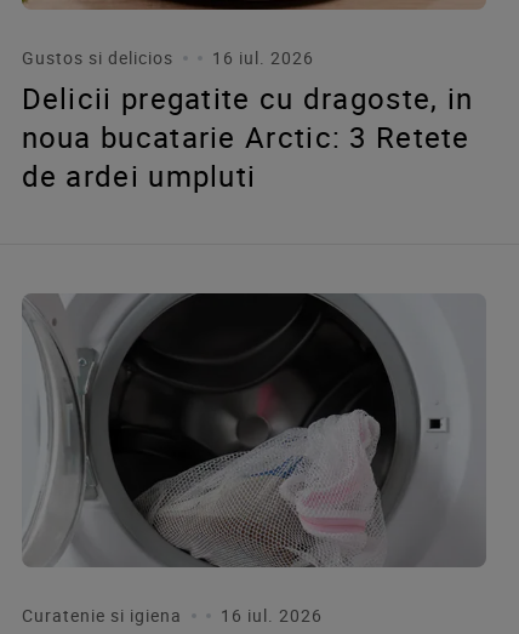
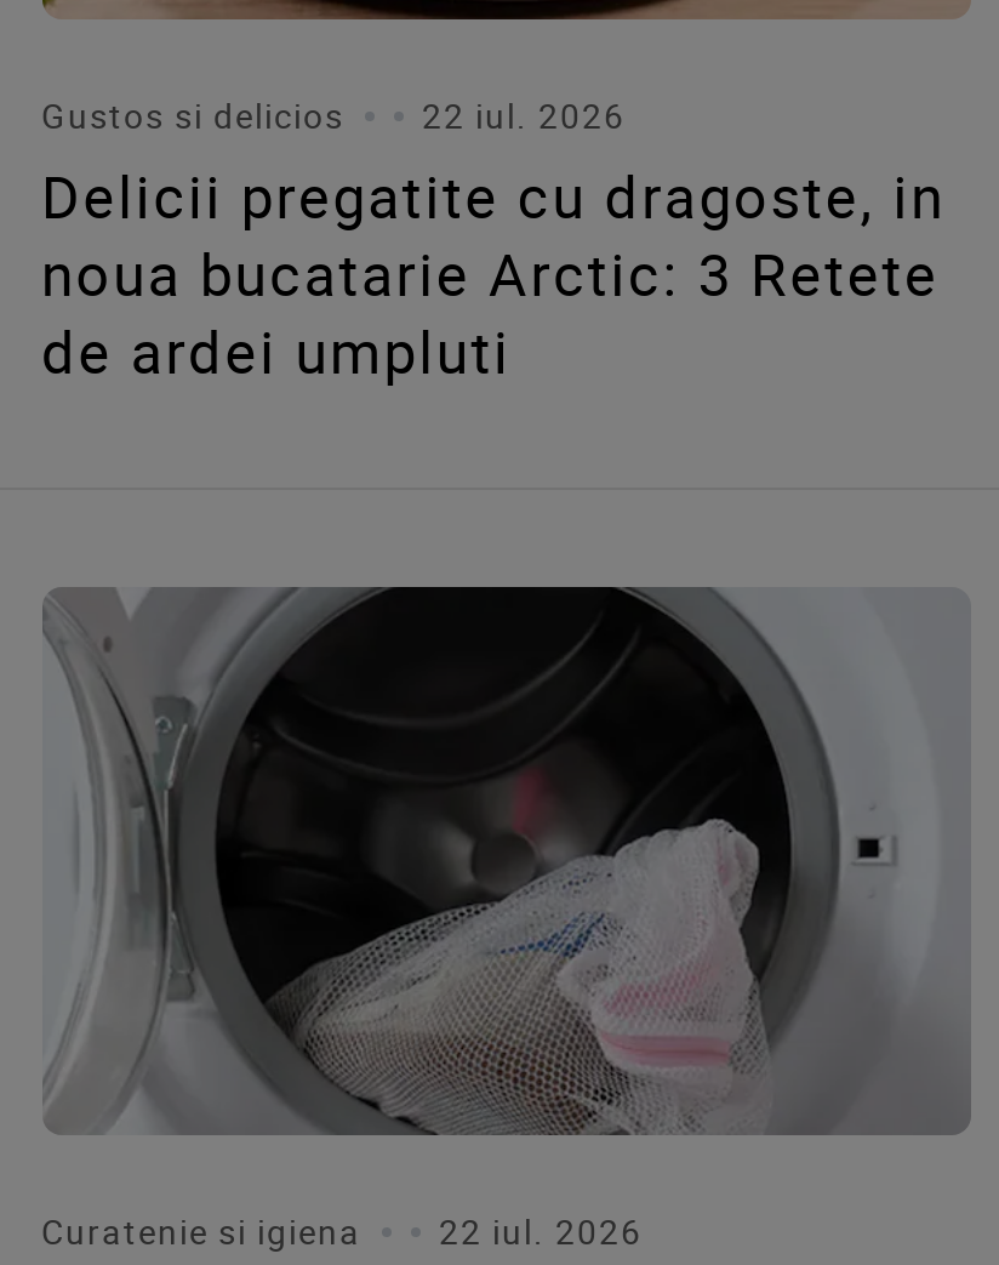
[21,46,313,69] Gustos si delicios 16 iul. 2026 -> [41,92,626,138] Gustos si delicios 22 iul. 2026
[21,604,322,627] Curatenie si igiena 16 iul. 2026 -> [41,1208,643,1254] Curatenie si igiena 22 iul. 2026

